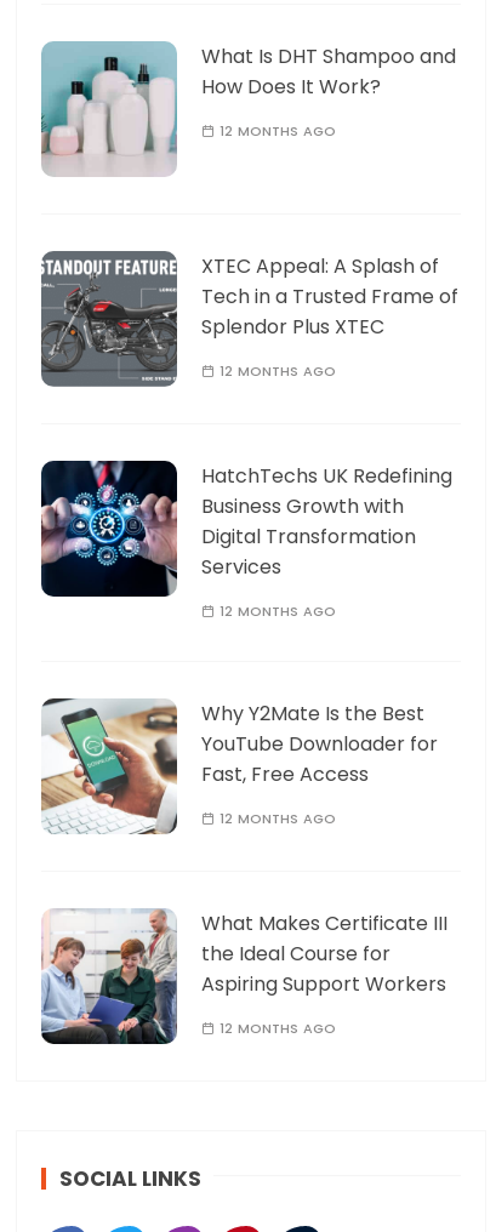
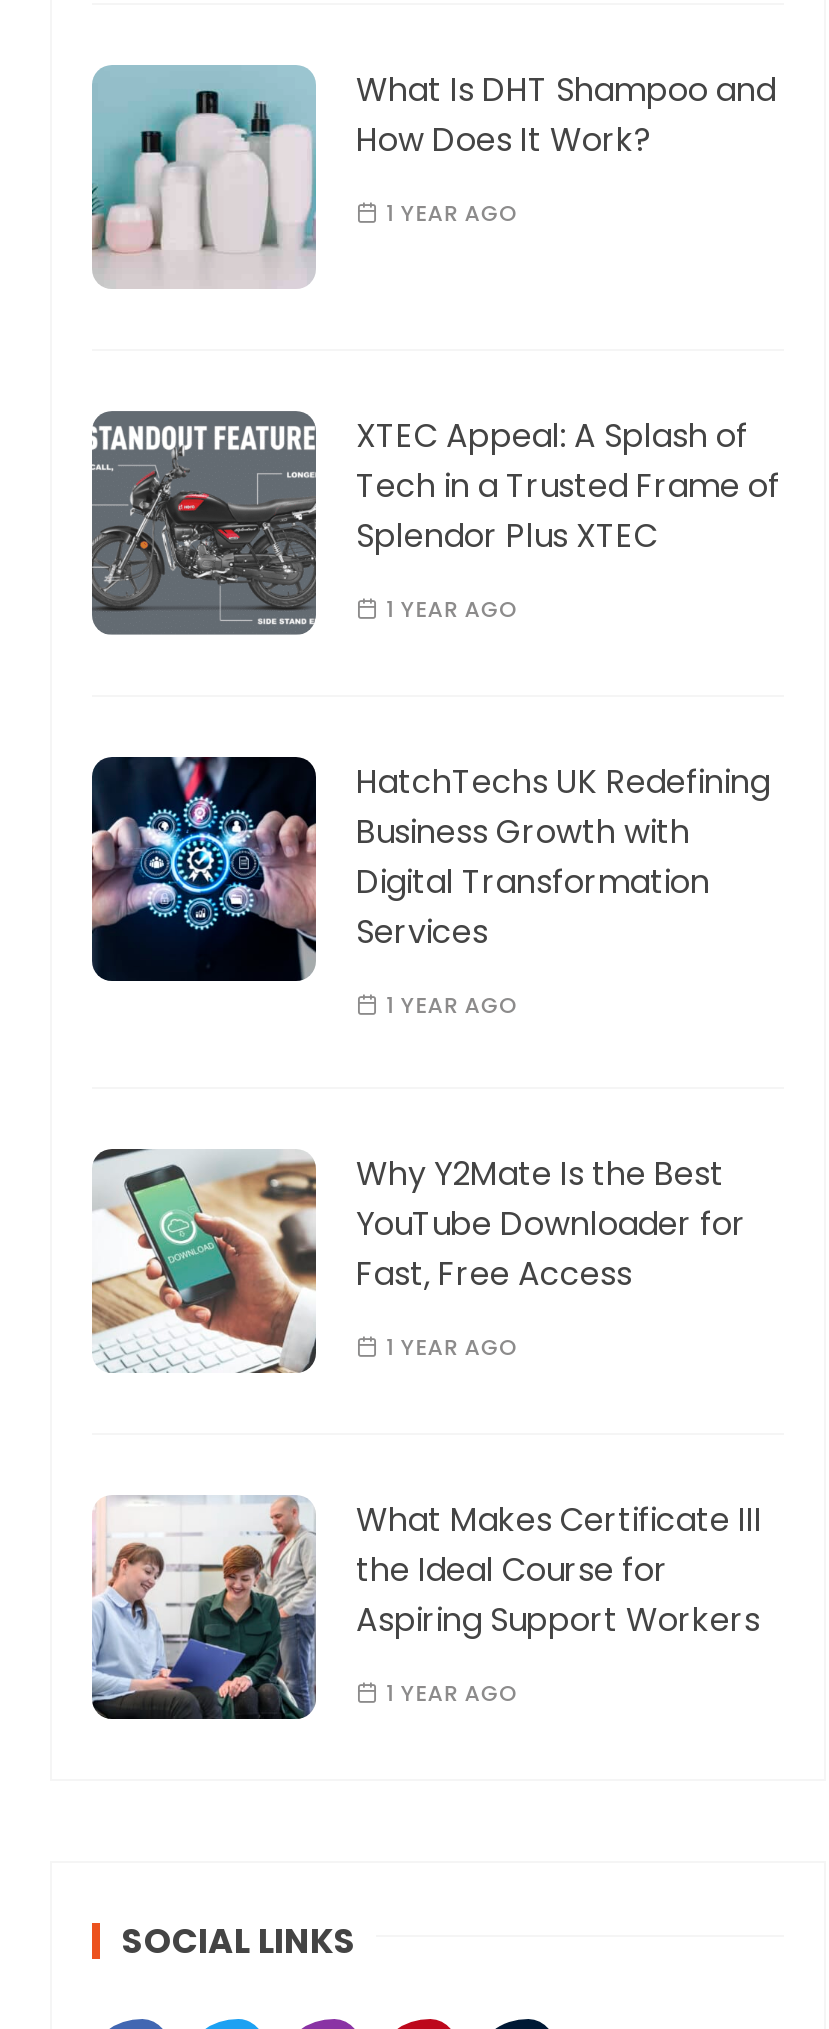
[220,121,336,141] 12 MONTHS AGO -> [386,197,519,229] 1 YEAR AGO
[220,361,336,381] 12 MONTHS AGO -> [386,593,519,625] 1 YEAR AGO
[220,601,336,621] 12 MONTHS AGO -> [386,989,519,1021] 1 YEAR AGO
[220,809,336,828] 12 MONTHS AGO -> [386,1331,519,1363] 1 YEAR AGO
[220,1018,336,1038] 12 MONTHS AGO -> [386,1677,519,1709] 1 YEAR AGO

